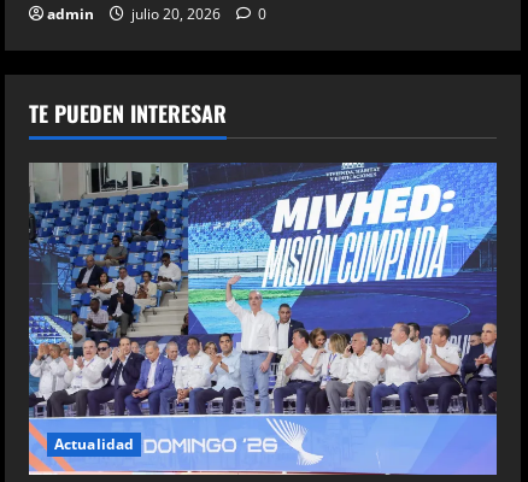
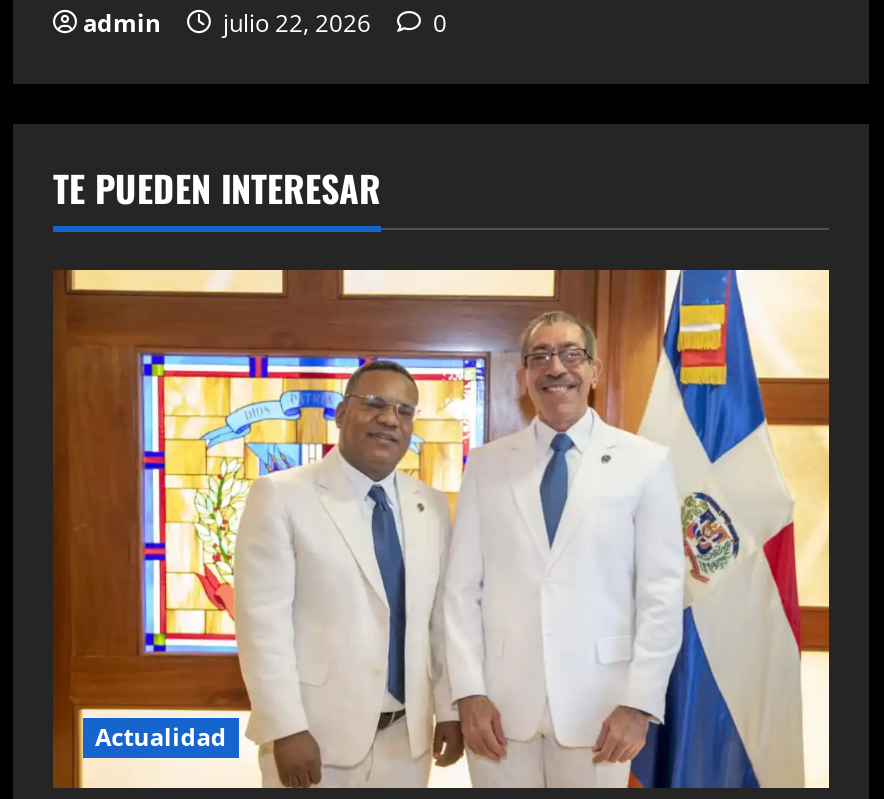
[47,4,266,24] admin julio 20, 2026 0 -> [83,7,447,41] admin julio 22, 2026 0
[28,161,498,476] [image] -> [53,268,831,790] [image]

